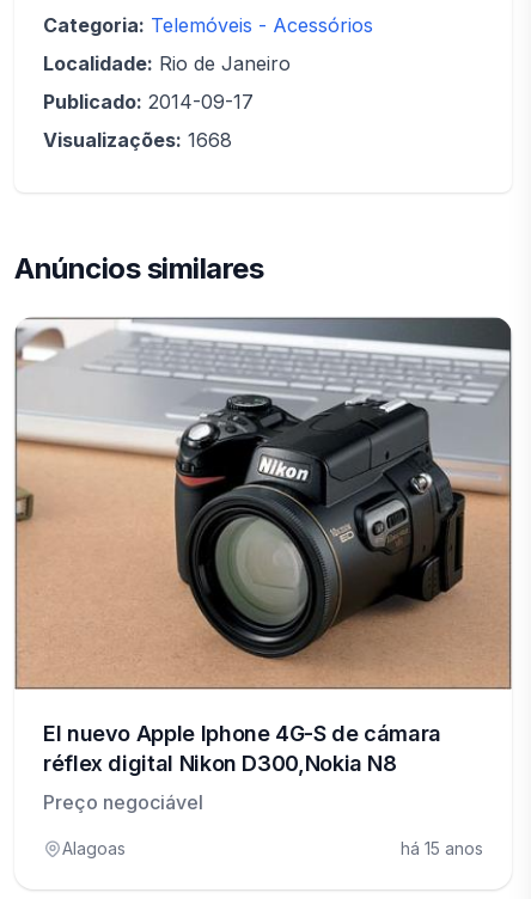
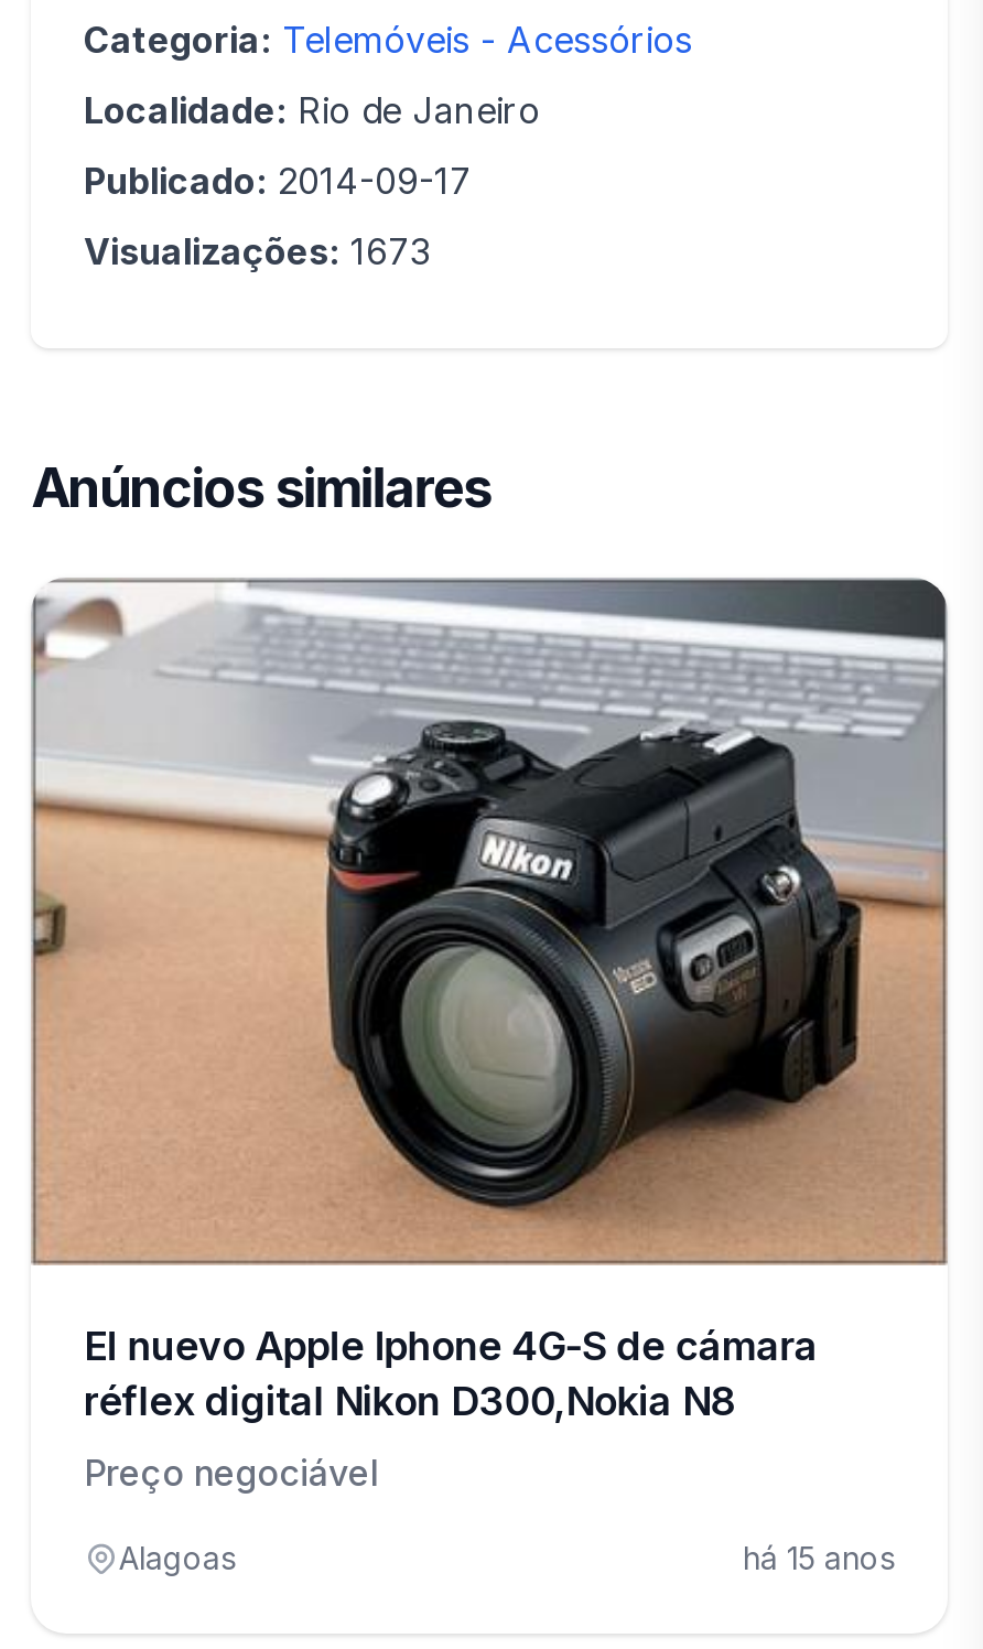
[43,128,232,152] Visualizações: 1668 -> [84,230,430,274] Visualizações: 1673

